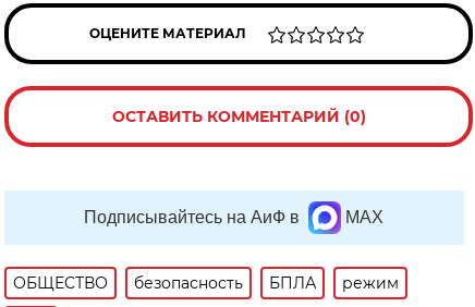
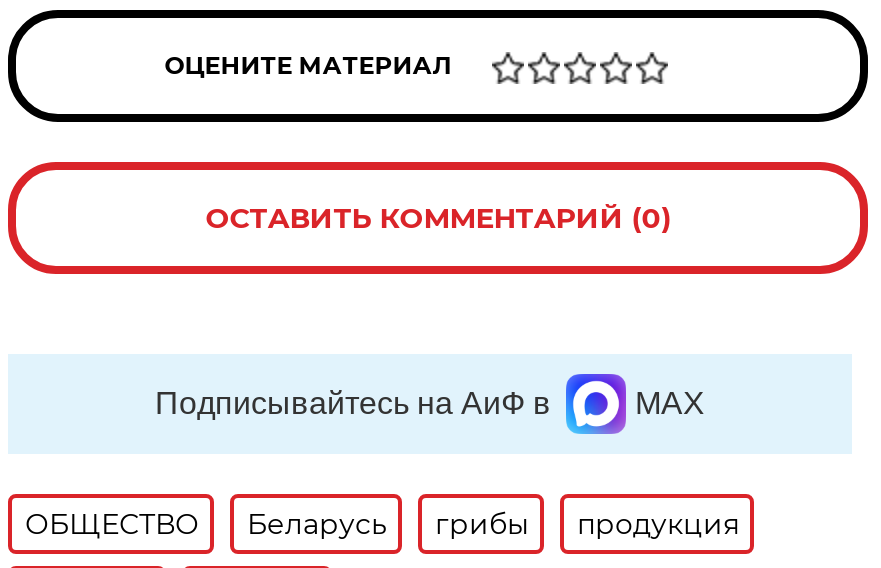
[134,273,399,293] безопасность | БПЛА | режим -> [247,506,739,542] Беларусь | грибы | продукция

